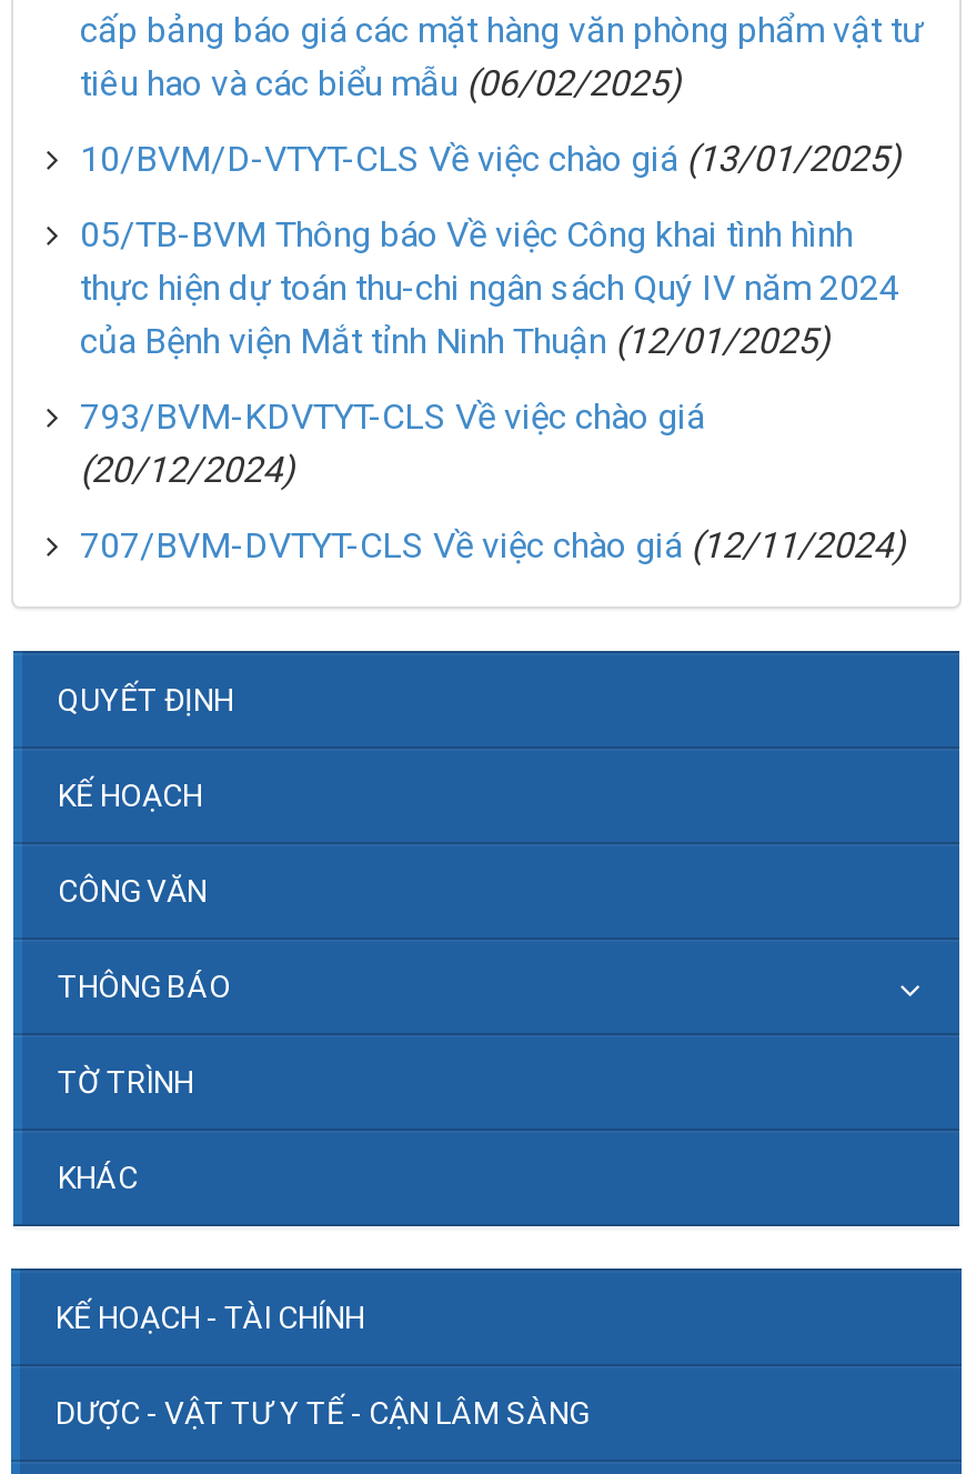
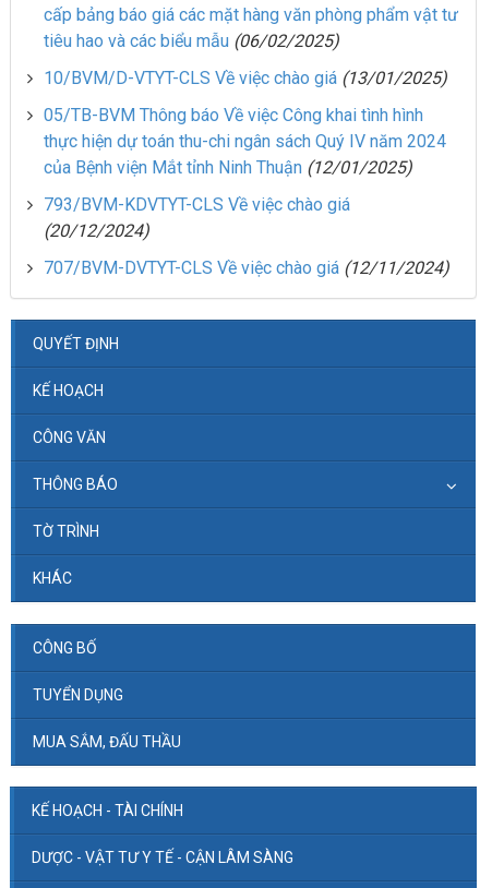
none -> [33,639,181,751] CÔNG BỐ | TUYỂN DỤNG | MUA SẮM, ĐẤU THẦU

